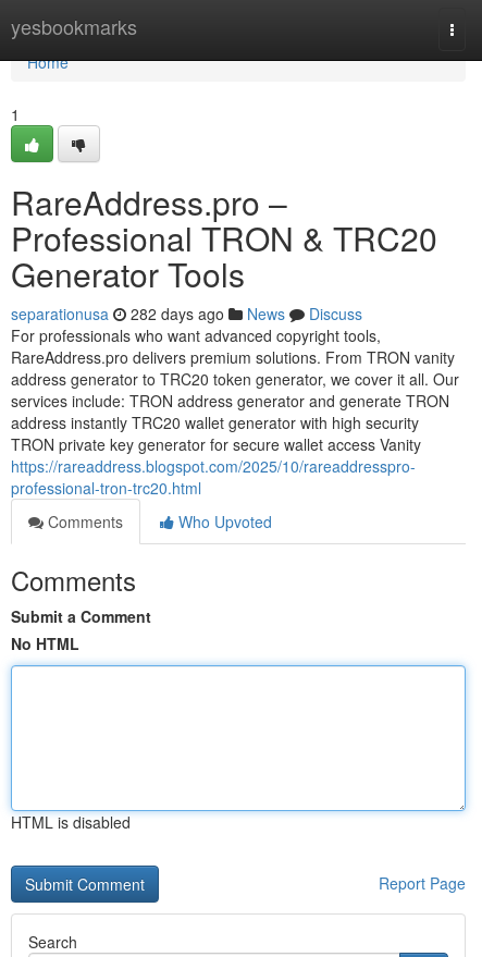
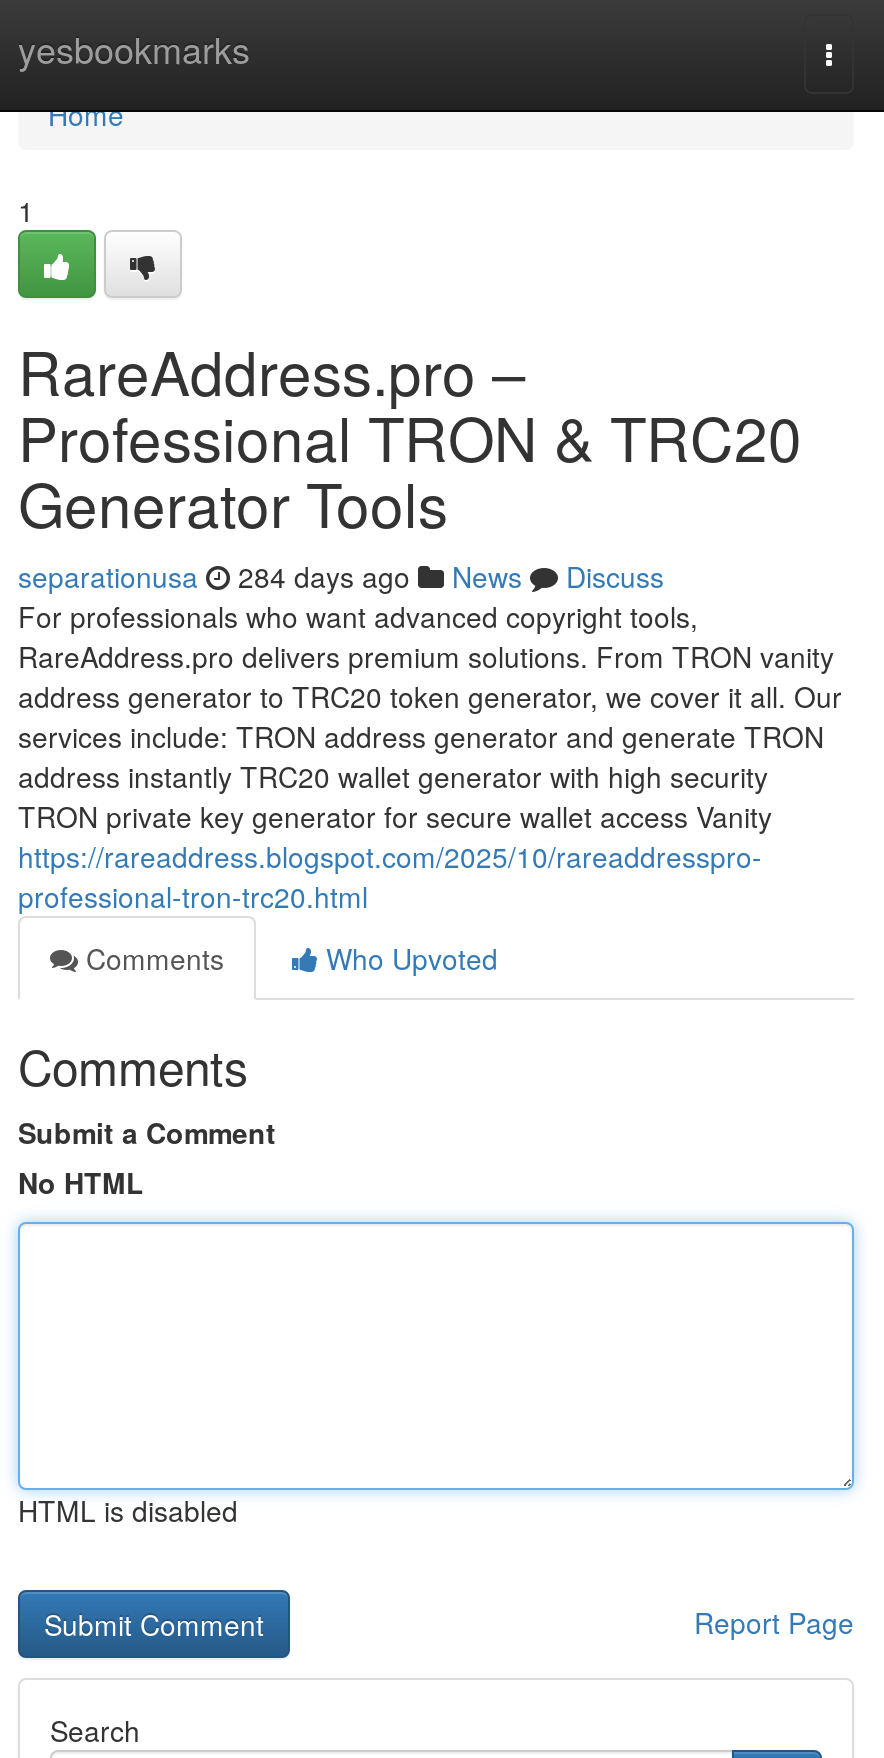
[11,303,362,324] separationusa 282 days ago News Discuss -> [18,556,664,596] separationusa 284 days ago News Discuss

